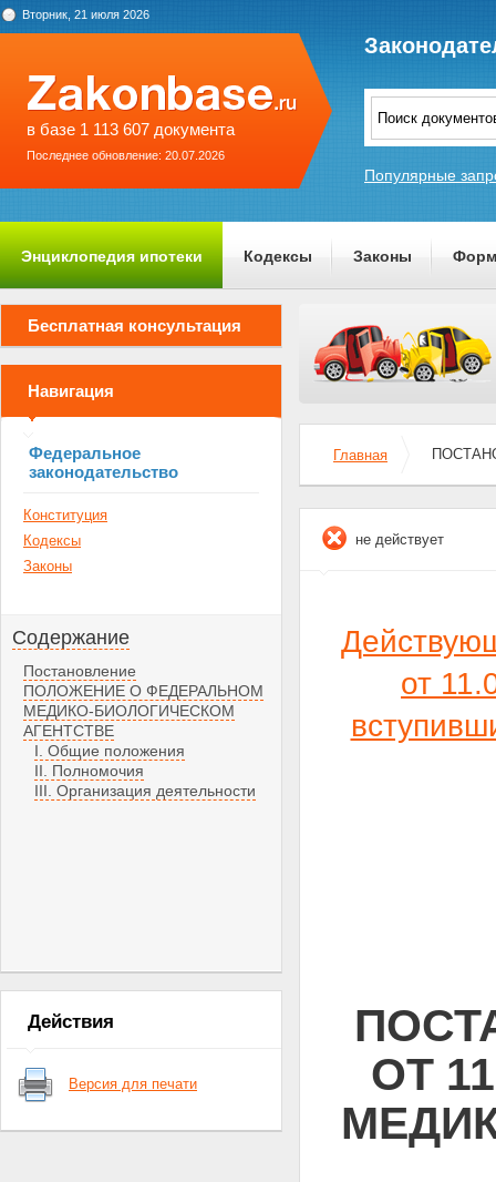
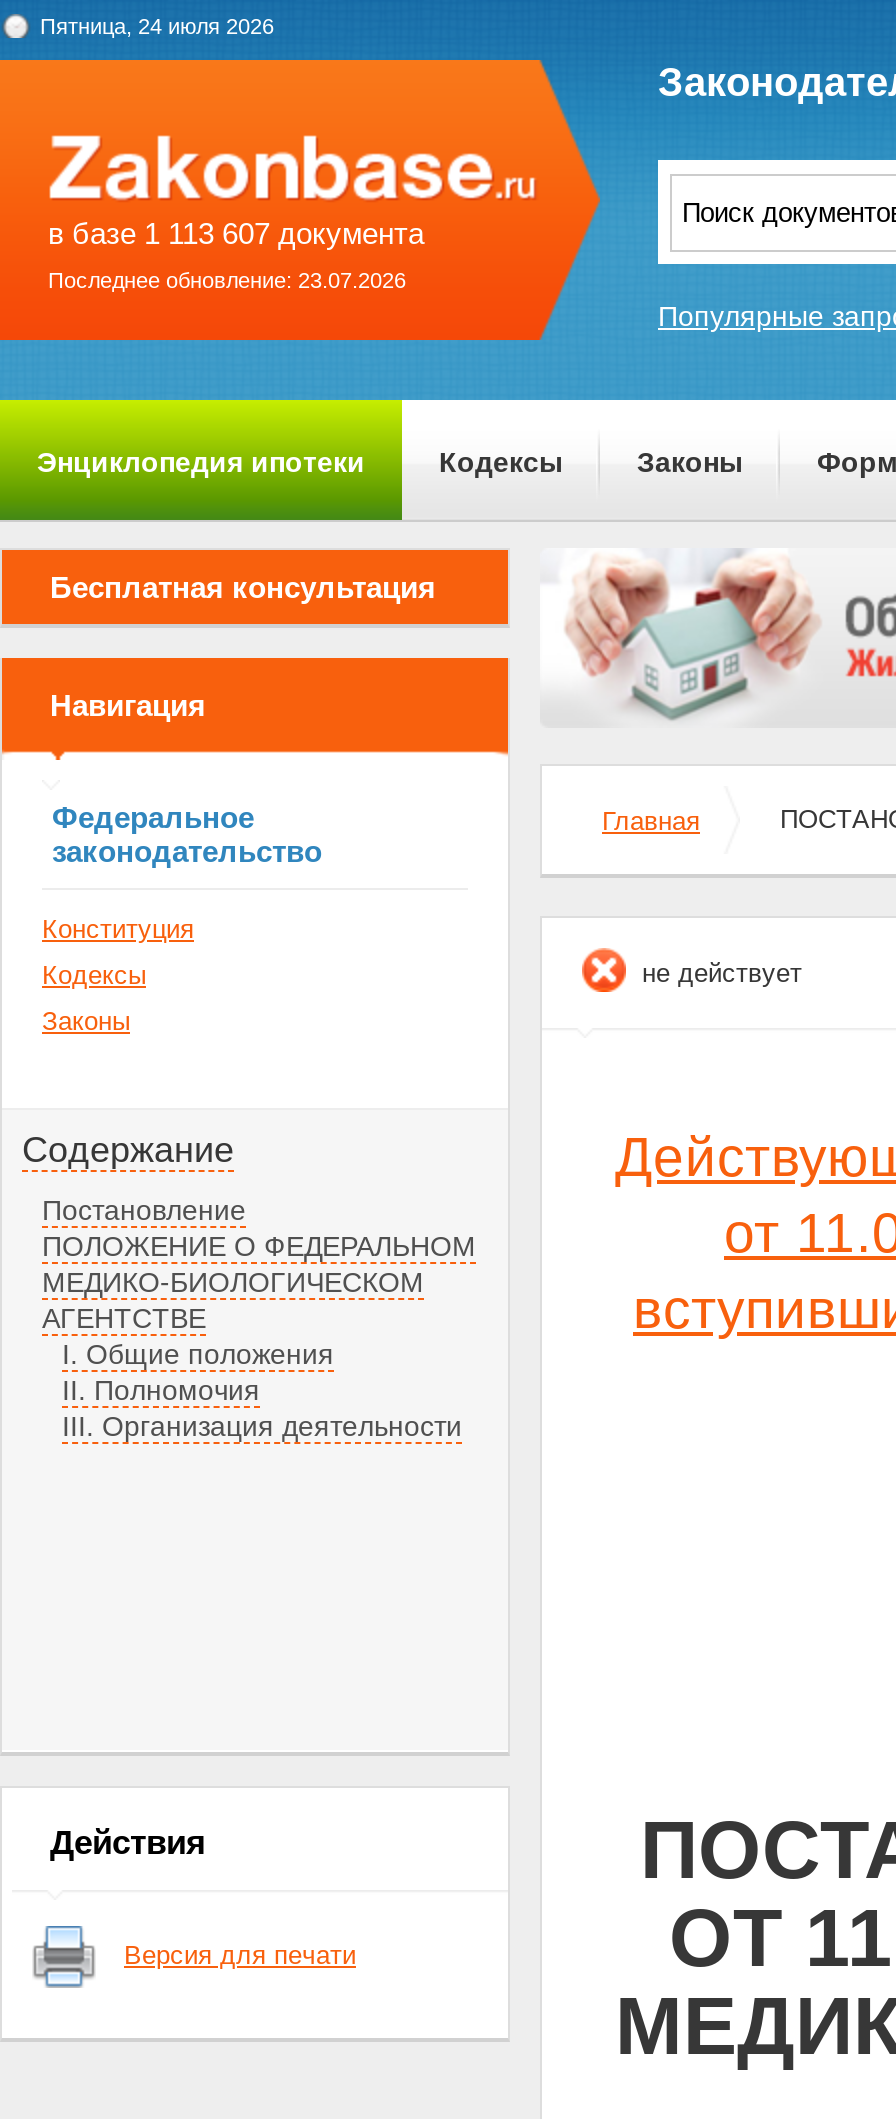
[22,8,149,21] Вторник, 21 июля 2026 -> [40,14,274,38] Пятница, 24 июля 2026
[27,149,225,162] Последнее обновление: 20.07.2026 -> [48,268,406,292] Последнее обновление: 23.07.2026
[312,315,493,398] [image] -> [566,550,890,720] [image]

